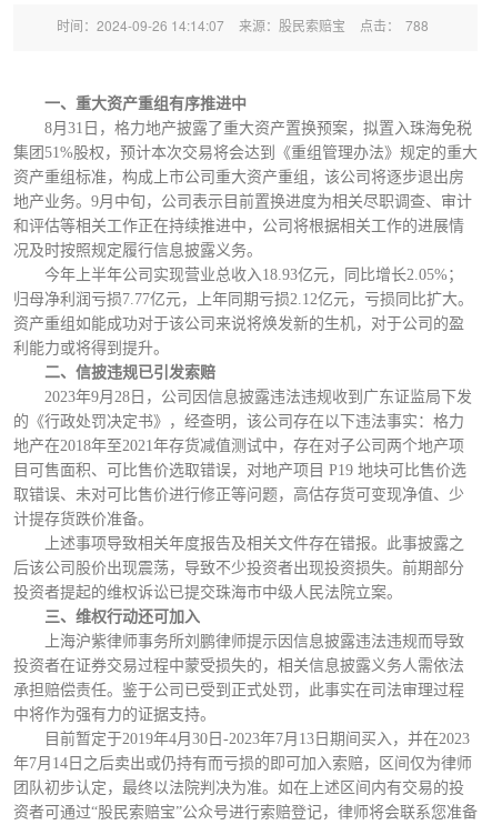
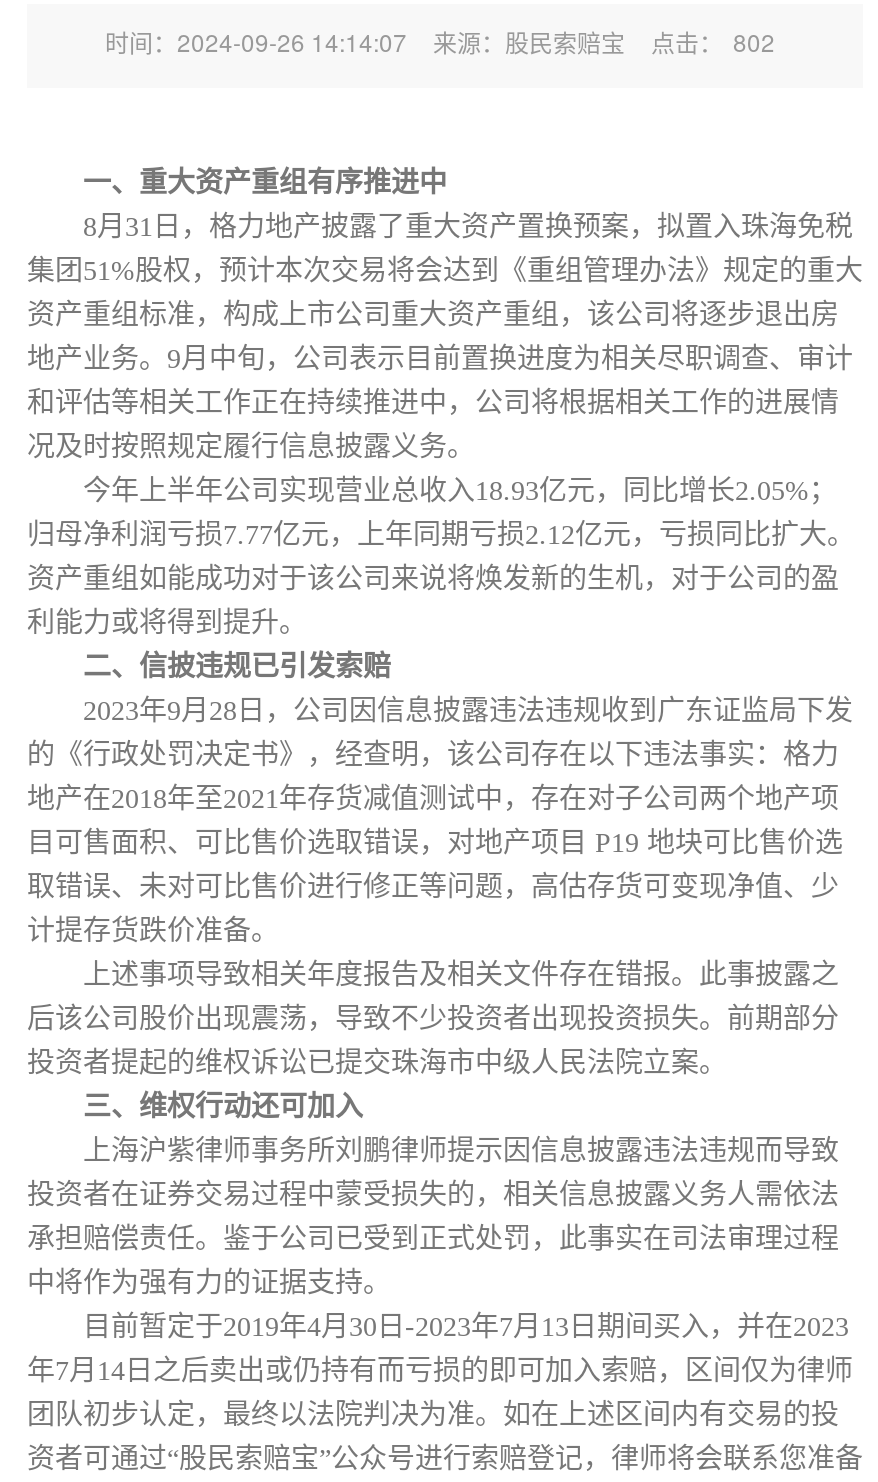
[57,16,429,34] 时间：2024-09-26 14:14:07 来源：股民索赔宝 点击： 788 -> [105,24,775,58] 时间：2024-09-26 14:14:07 来源：股民索赔宝 点击： 802

